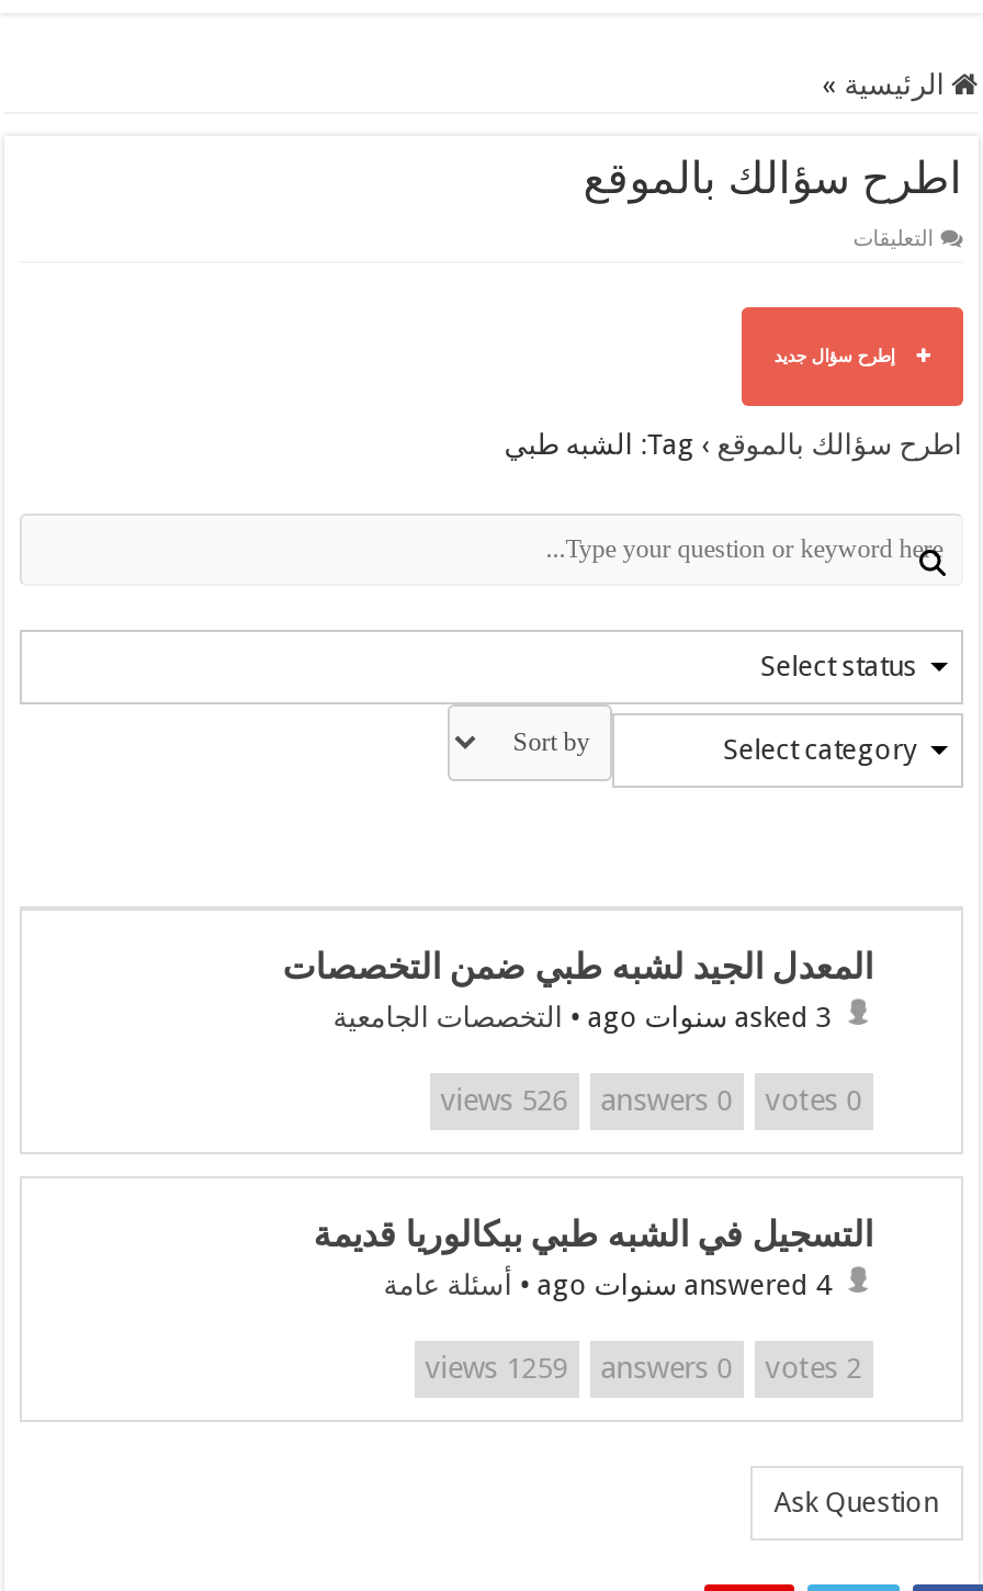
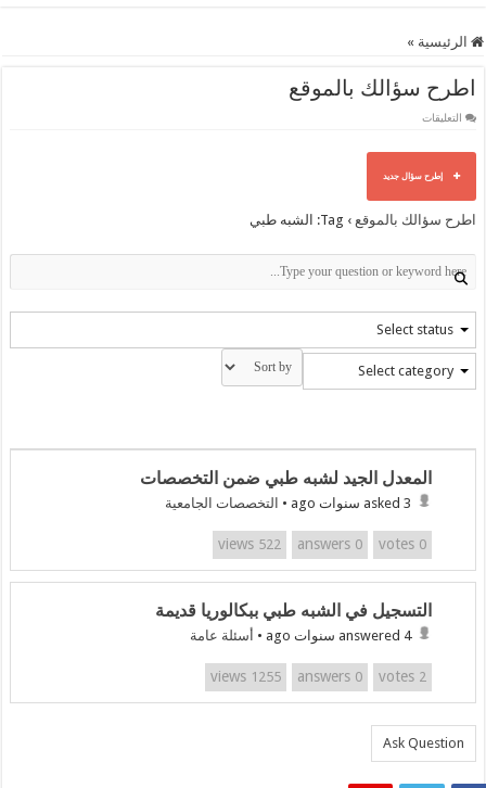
[522,1084,568,1117] 526 -> [258,536,281,552] 522
[506,1352,568,1385] 1259 -> [250,669,281,685] 1255

